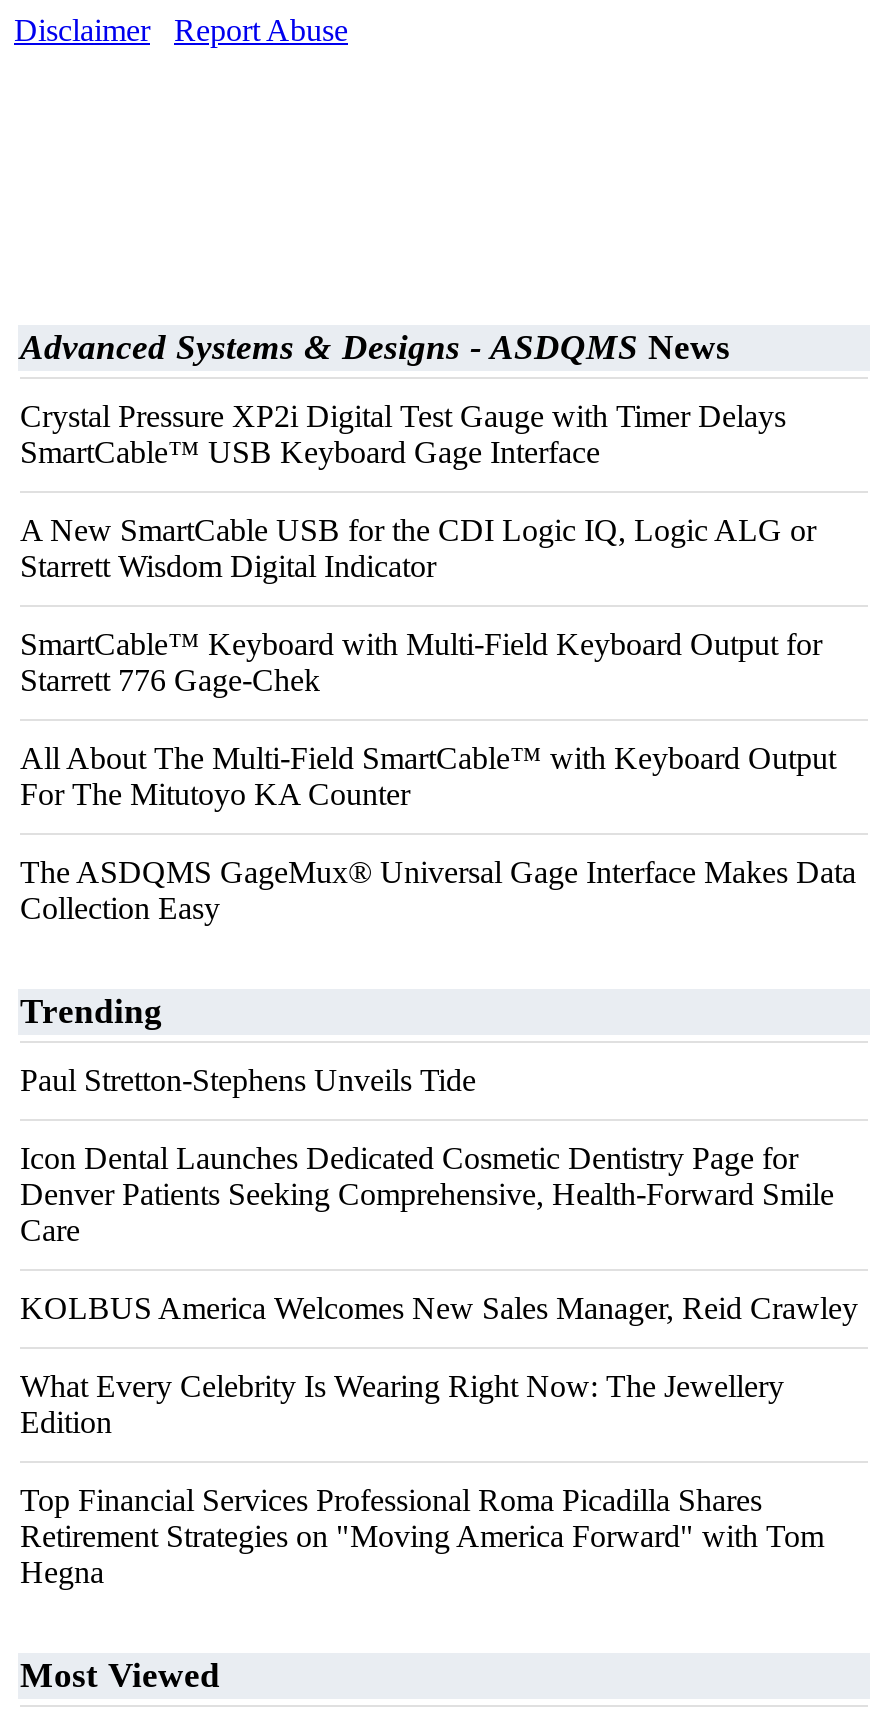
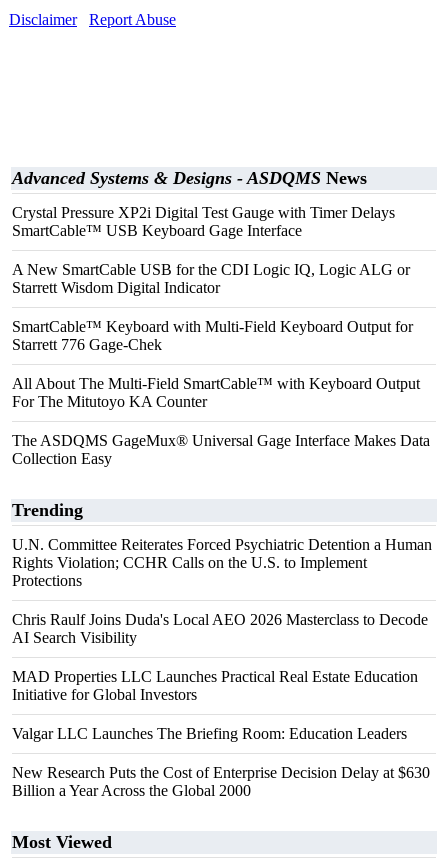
[20,1063,476,1097] Paul Stretton-Stephens Unveils Tide -> [12,536,432,589] U.N. Committee Reiterates Forced Psychiatric Detention a Human | Rights Violation; CCHR Calls on the U.S. to Implement | Protections
[20,1141,834,1247] Icon Dental Launches Dedicated Cosmetic Dentistry Page for | Denver Patients Seeking Comprehensive, Health-Forward Smile | Care -> [12,611,428,646] Chris Raulf Joins Duda's Local AEO 2026 Masterclass to Decode | AI Search Visibility
[20,1291,858,1325] KOLBUS America Welcomes New Sales Manager, Reid Crawley -> [12,668,418,703] MAD Properties LLC Launches Practical Real Estate Education | Initiative for Global Investors
[20,1369,784,1439] What Every Celebrity Is Wearing Right Now: The Jewellery | Edition -> [12,725,407,742] Valgar LLC Launches The Briefing Room: Education Leaders
[20,1483,824,1589] Top Financial Services Professional Roma Picadilla Shares | Retirement Strategies on "Moving America Forward" with Tom | Hegna -> [12,764,430,799] New Research Puts the Cost of Enterprise Decision Delay at $630 | Billion a Year Across the Global 2000

